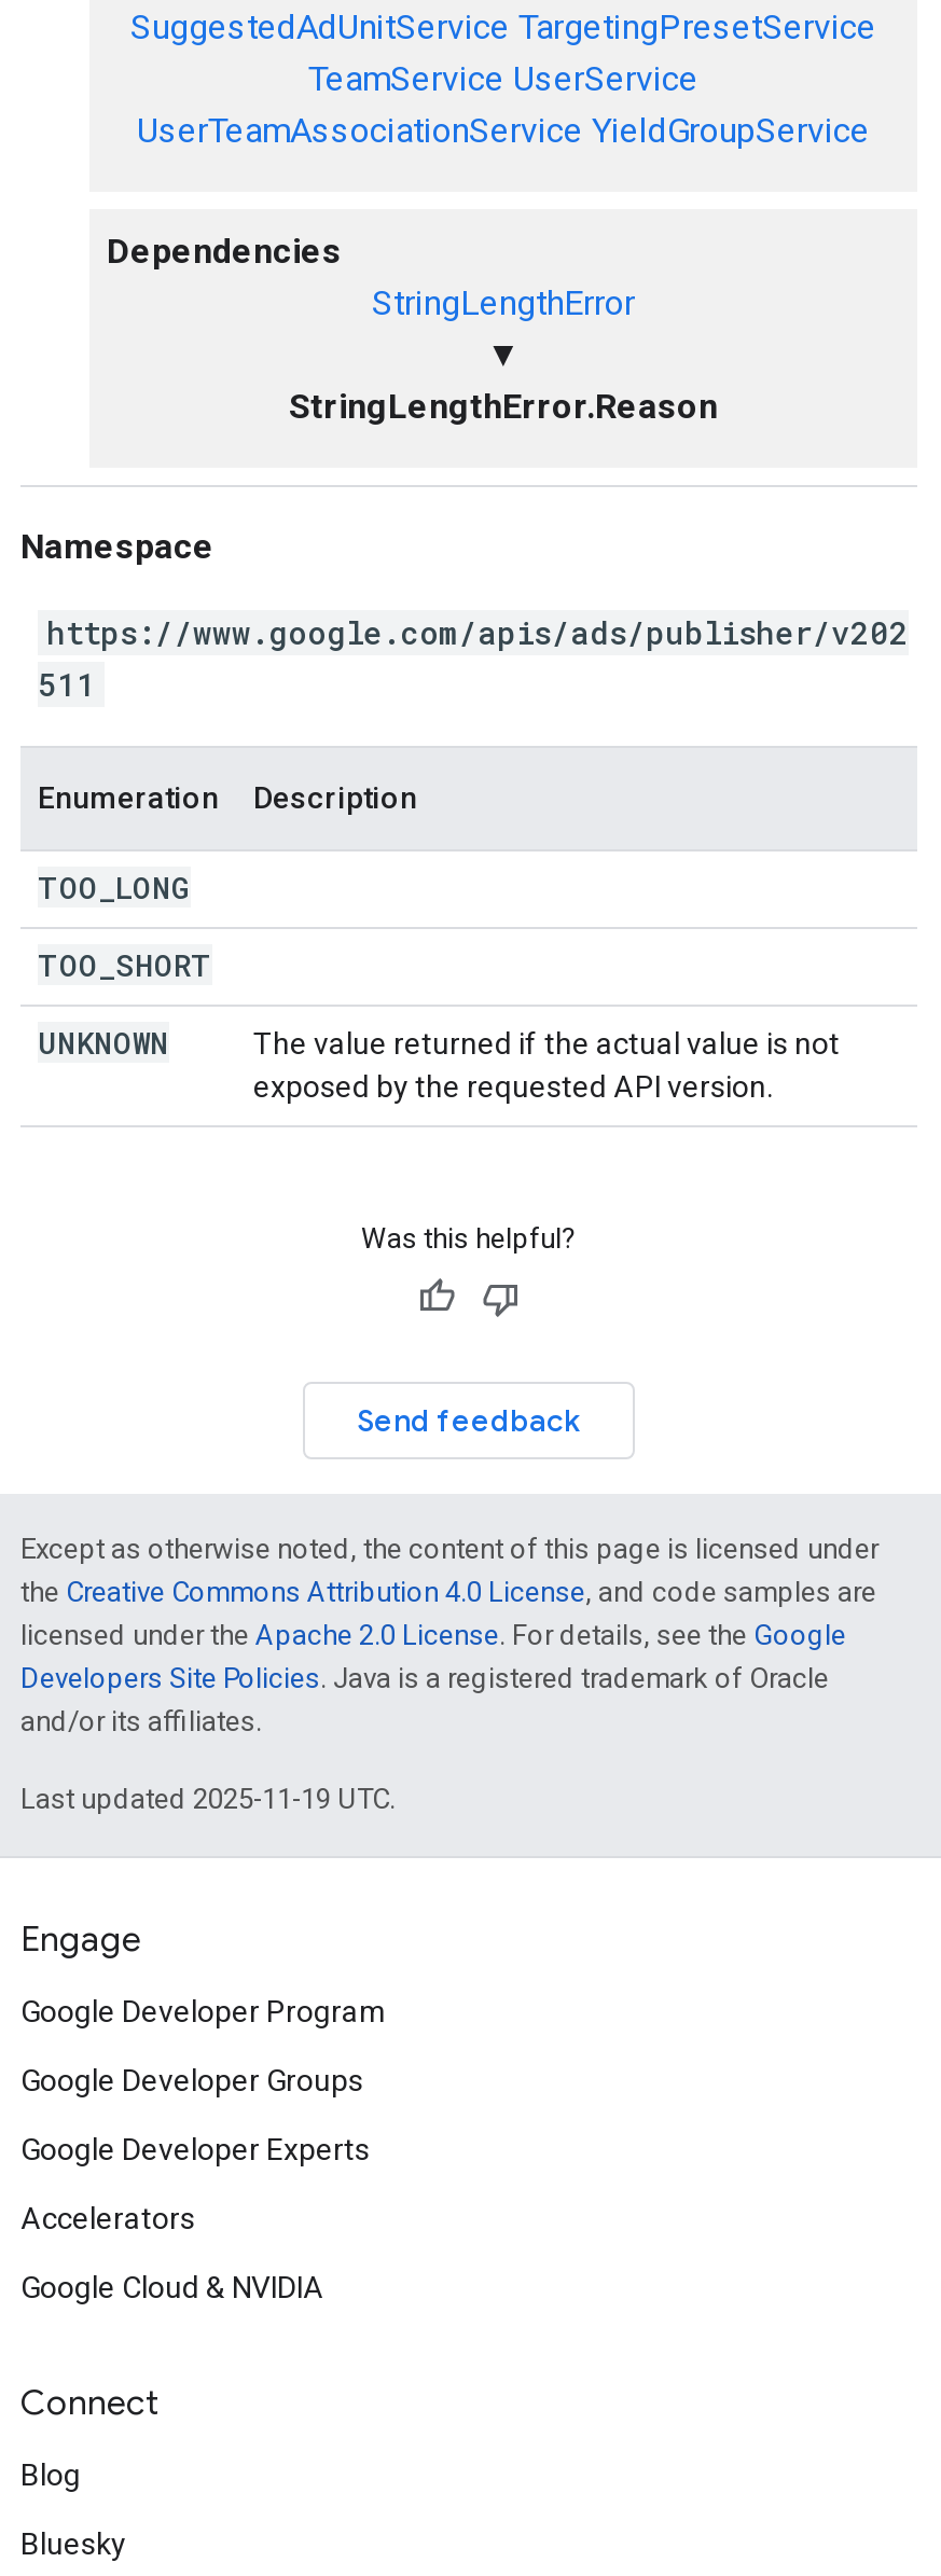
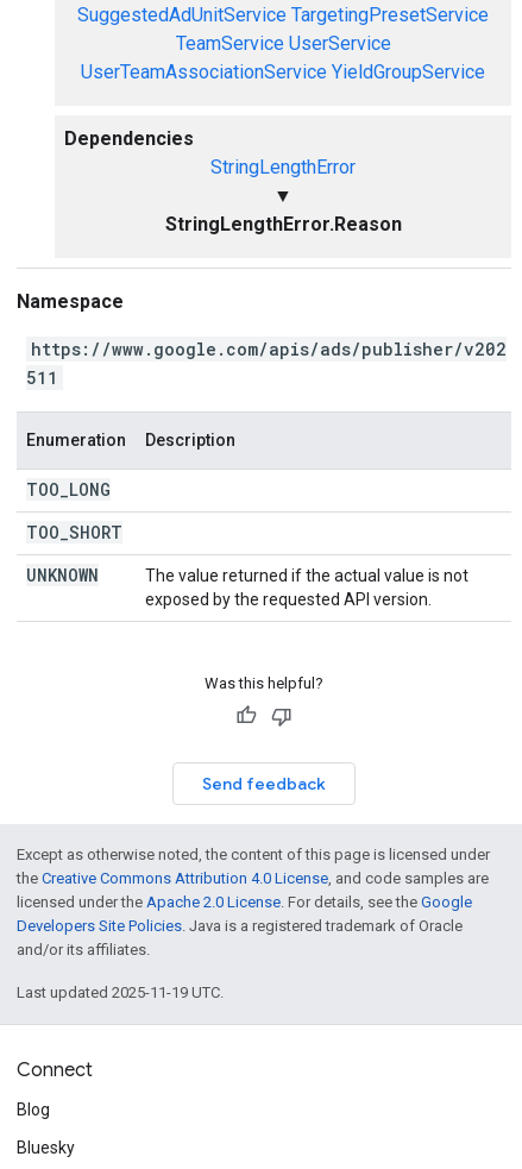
[20,1919,387,2304] Engage | Google Developer Program | Google Developer Groups | Google Developer Experts | Accelerators | Google Cloud & NVIDIA -> none

